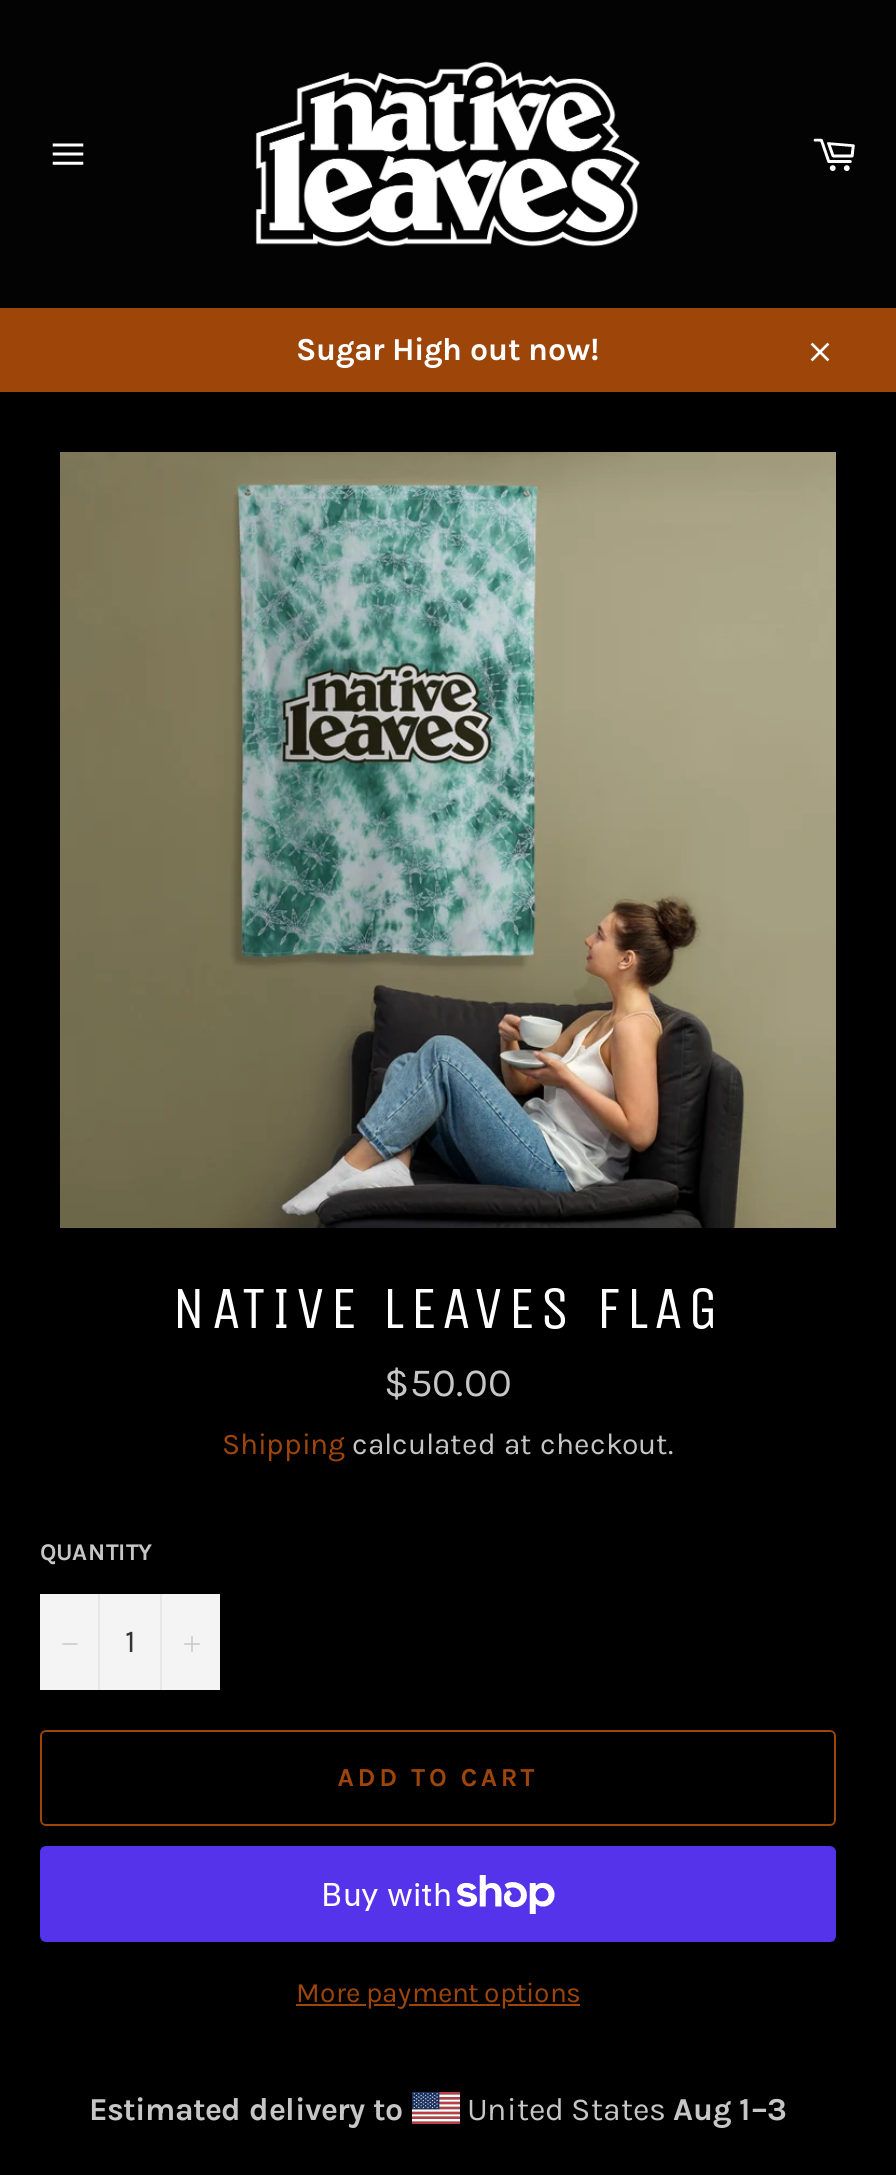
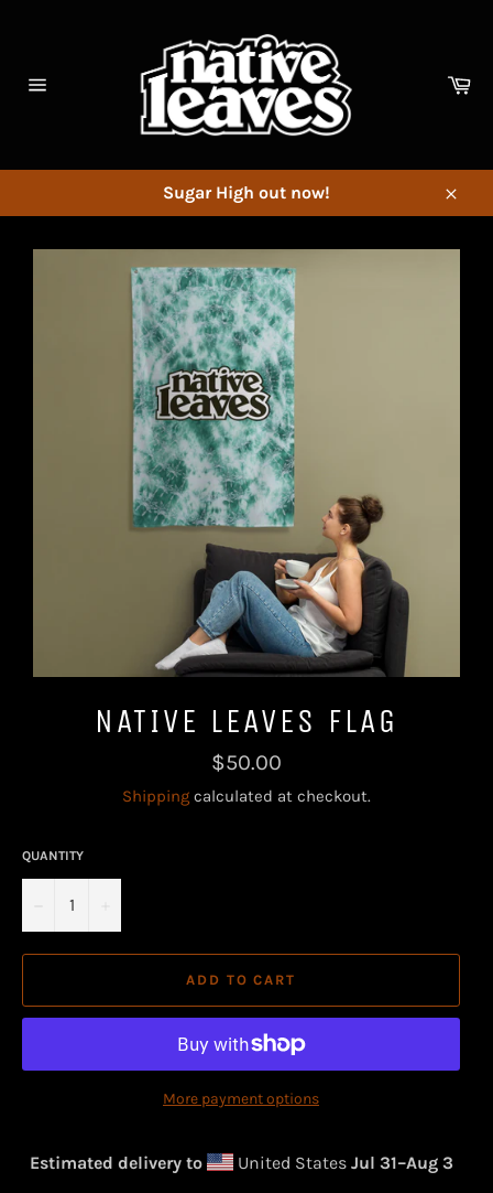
[459,2089,787,2127] United States Aug 1–3 -> [233,1152,453,1173] United States Jul 31–Aug 3

